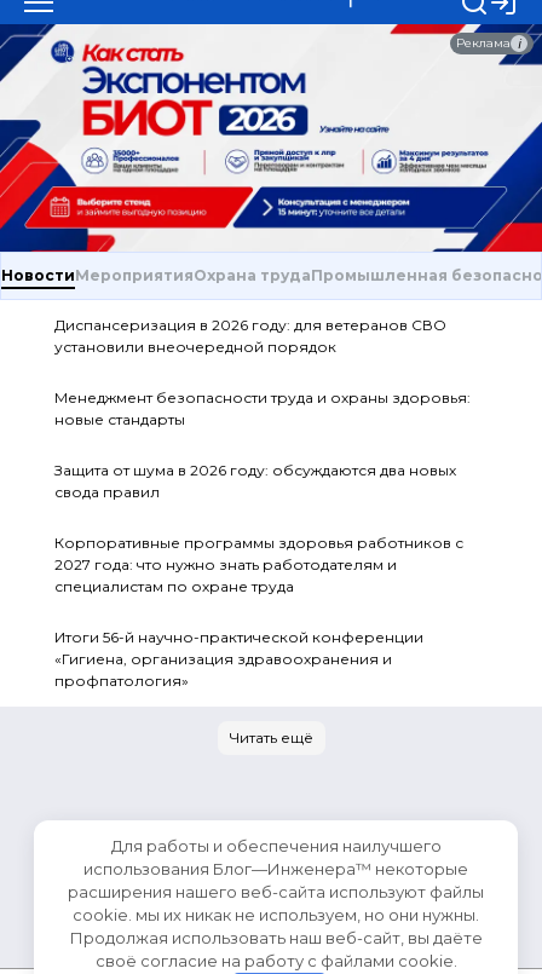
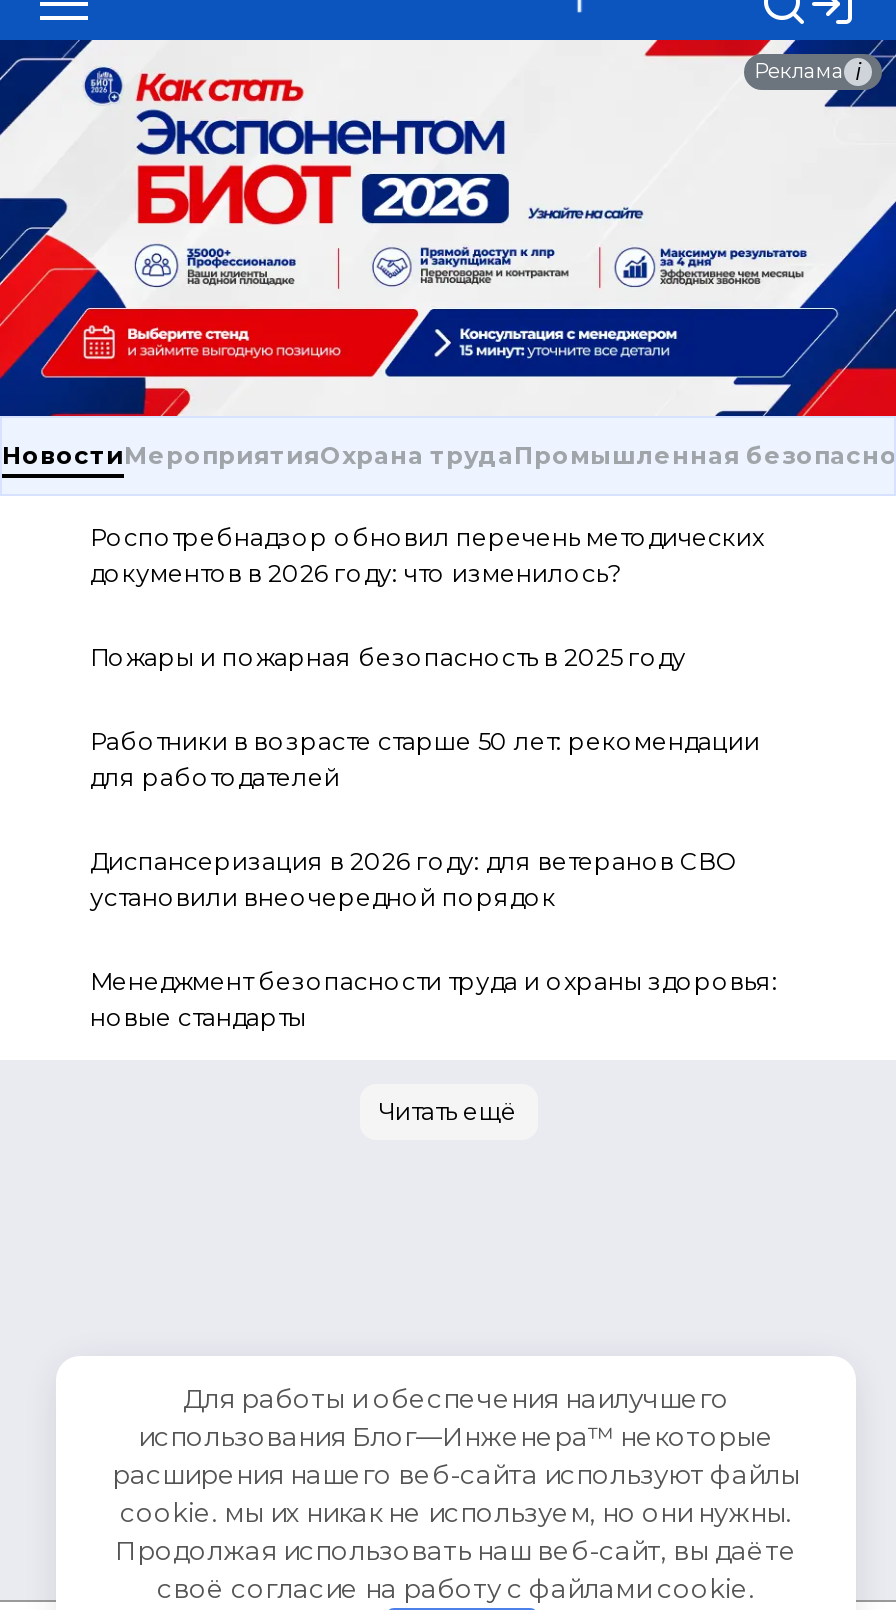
none -> [90,522,764,792] Роспотребнадзор обновил перечень методических | документов в 2026 году: что изменилось? | Пожары и пожарная безопасность в 2025 году | Работники в возрасте старше 50 лет: рекомендации | для работодателей
moved [54,316,471,428] -> [90,846,778,1032]: Диспансеризация в 2026 году: для ветеранов СВО | установили внеочередной порядок | Менеджмент безопасности труда и охраны здоровья: | новые стандарты
[54,461,463,690] Защита от шума в 2026 году: обсуждаются два новых | свода правил | Корпоративные программы здоровья работников с | 2027 года: что нужно знать работодателям и | специалистам по охране труда | Итоги 56-й научно-практической конференции | «Гигиена, организация здравоохранения и | профпатология» -> none
moved [229,728,313,746] -> [379,1096,517,1126]: Читать ещё

